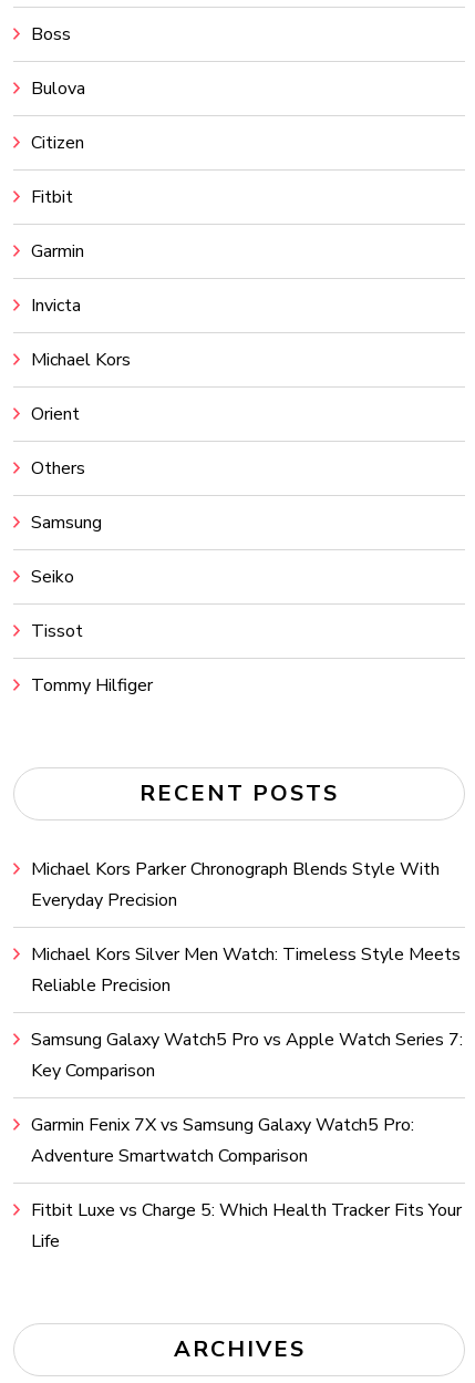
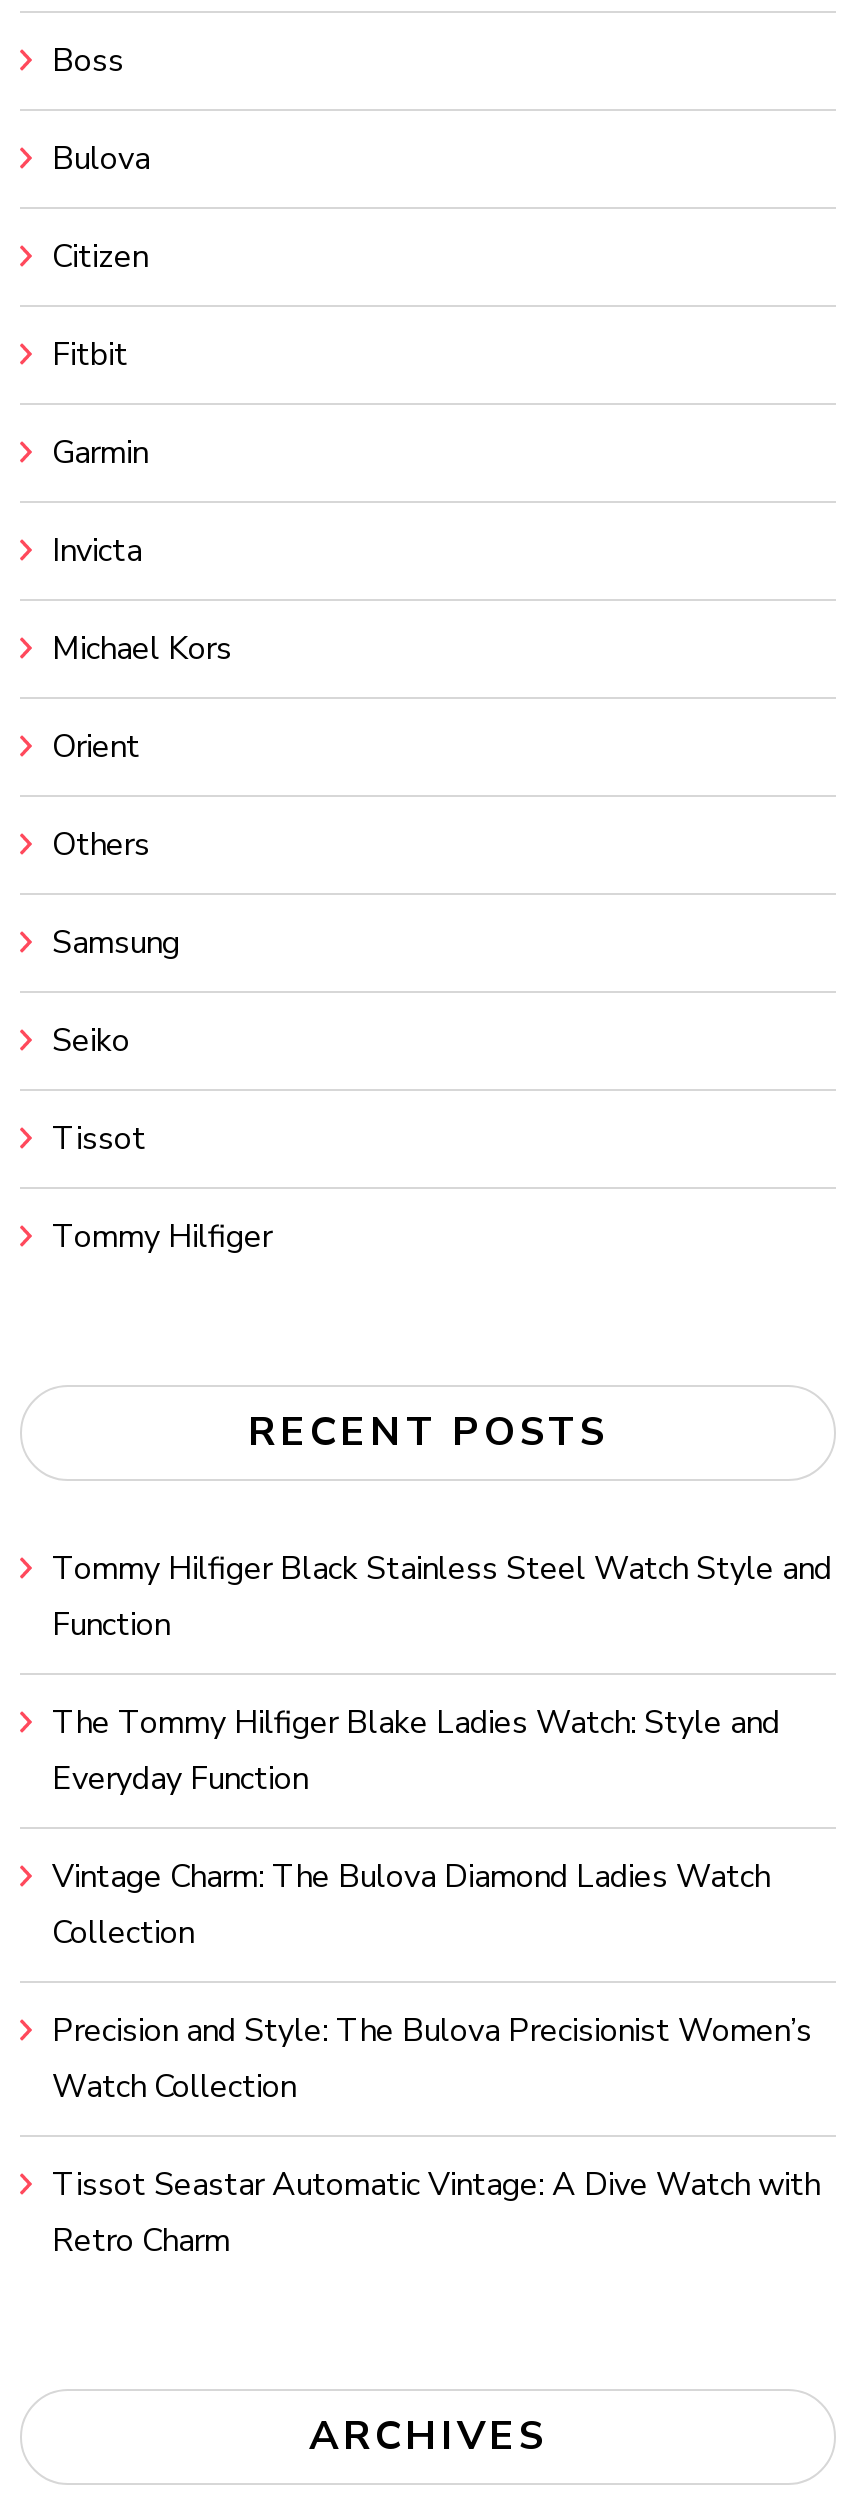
[31,857,440,912] Michael Kors Parker Chronograph Blends Style With | Everyday Precision -> [52,1547,832,1647] Tommy Hilfiger Black Stainless Steel Watch Style and | Function
[31,942,461,998] Michael Kors Silver Men Watch: Timeless Style Meets | Reliable Precision -> [52,1701,780,1801] The Tommy Hilfiger Blake Ladies Watch: Style and | Everyday Function
[31,1028,463,1083] Samsung Galaxy Watch5 Pro vs Apple Watch Series 7: | Key Comparison -> [52,1855,770,1955] Vintage Charm: The Bulova Diamond Ladies Watch | Collection
[31,1113,414,1168] Garmin Fenix 7X vs Samsung Galaxy Watch5 Pro: | Adventure Smartwatch Comparison -> [52,2009,812,2109] Precision and Style: The Bulova Precisionist Women’s | Watch Collection
[31,1198,462,1253] Fitbit Luxe vs Charge 5: Which Health Tracker Fits Your | Life -> [52,2163,820,2263] Tissot Seastar Automatic Vintage: A Dive Watch with | Retro Charm

